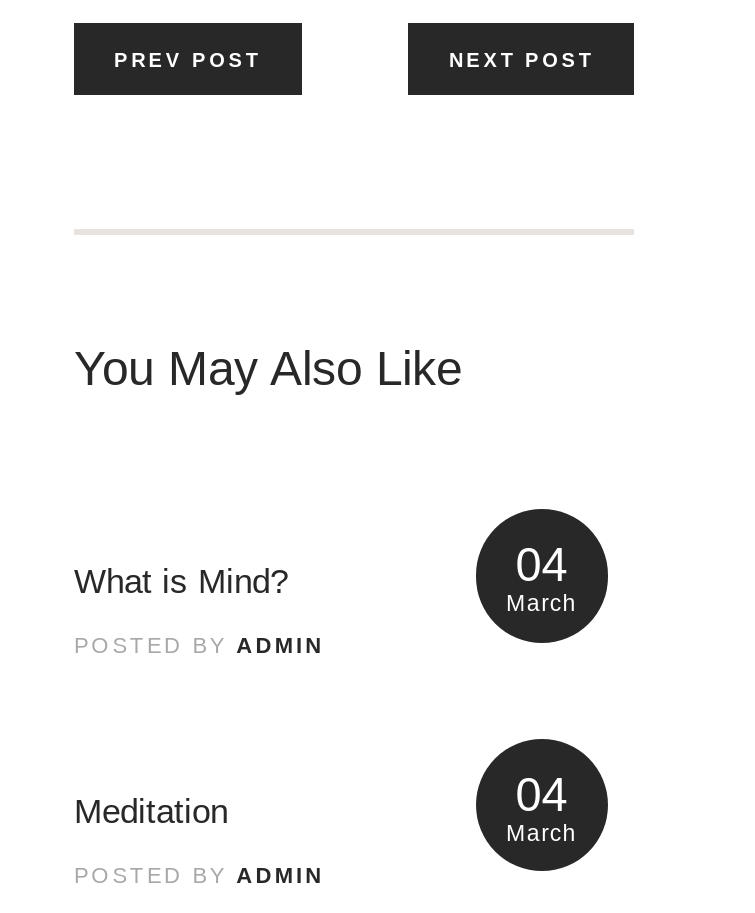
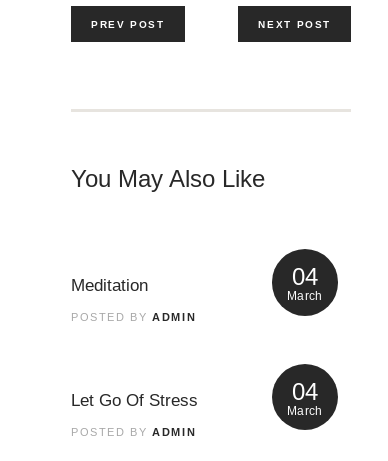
[74,564,288,602] What is Mind? -> none
moved [74,793,228,831] -> [71,276,148,295]: Meditation
none -> [71,391,198,410] Let Go Of Stress

